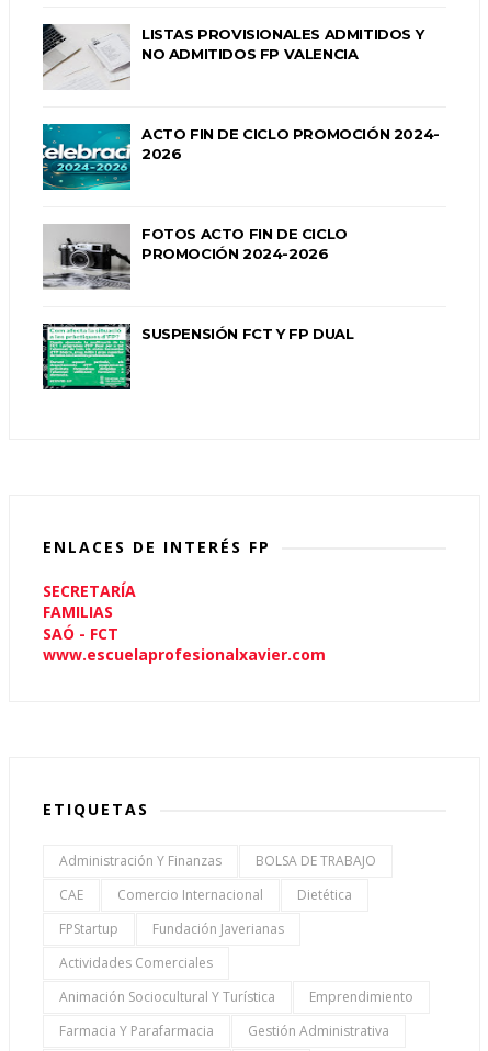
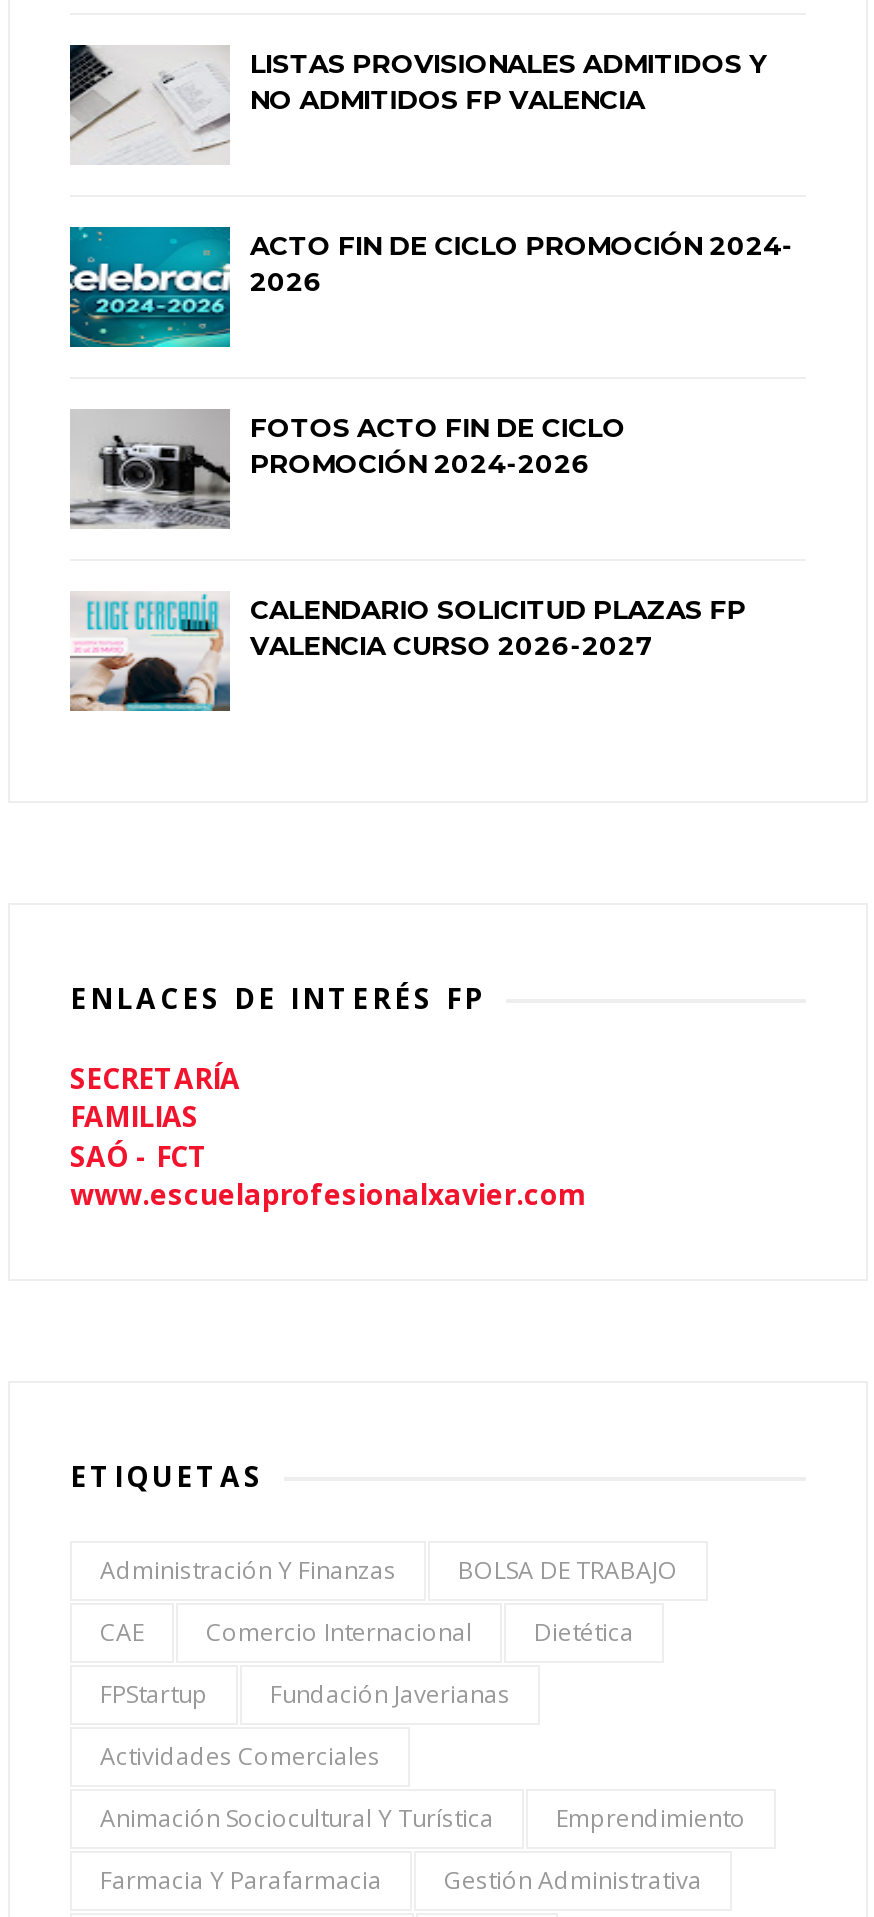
[42,323,354,391] [image] | SUSPENSIÓN FCT Y FP DUAL -> [70,591,746,713] [image] | CALENDARIO SOLICITUD PLAZAS FP | VALENCIA CURSO 2026-2027

